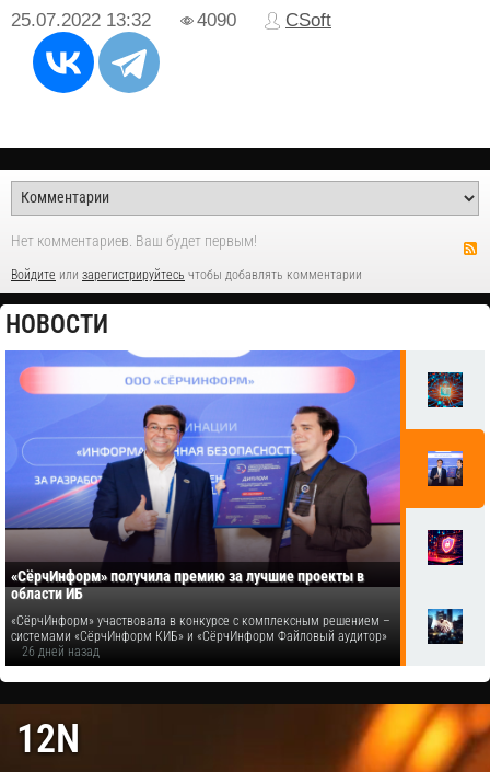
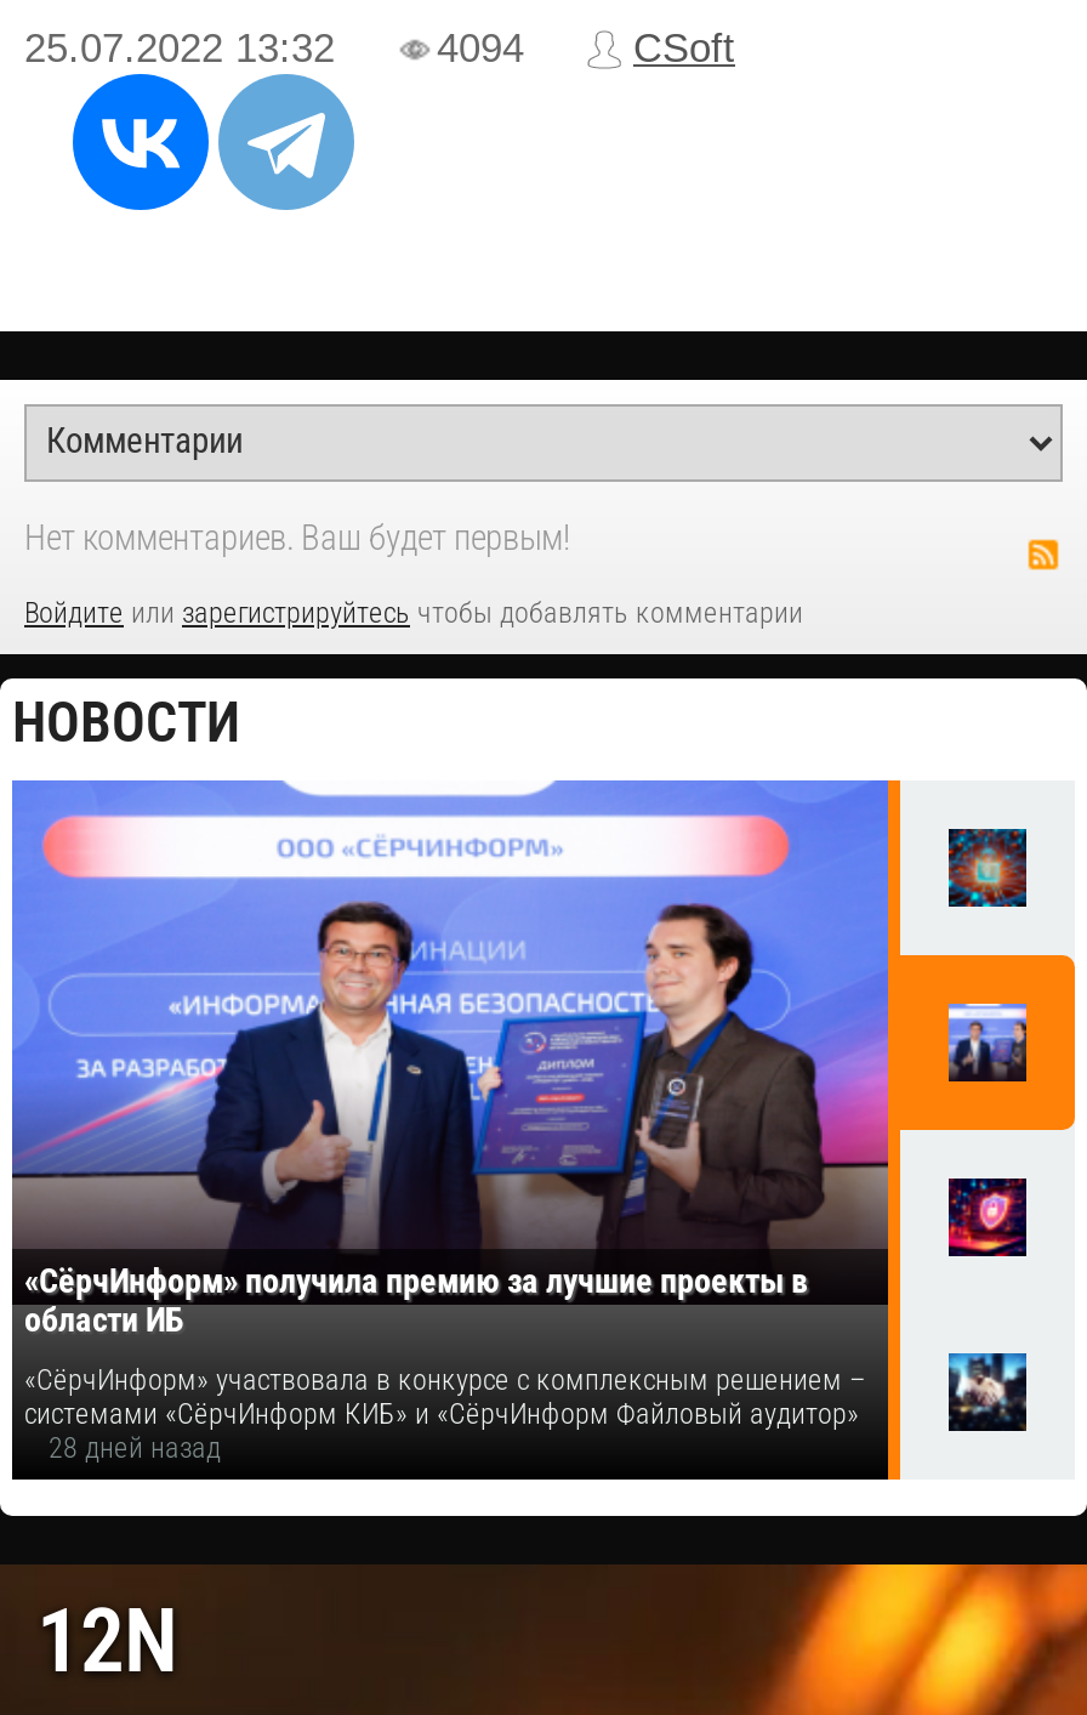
[197,10,236,30] 4090 -> [437,25,524,71] 4094
[22,644,100,659] 26 дней назад -> [49,1431,221,1464] 28 дней назад

